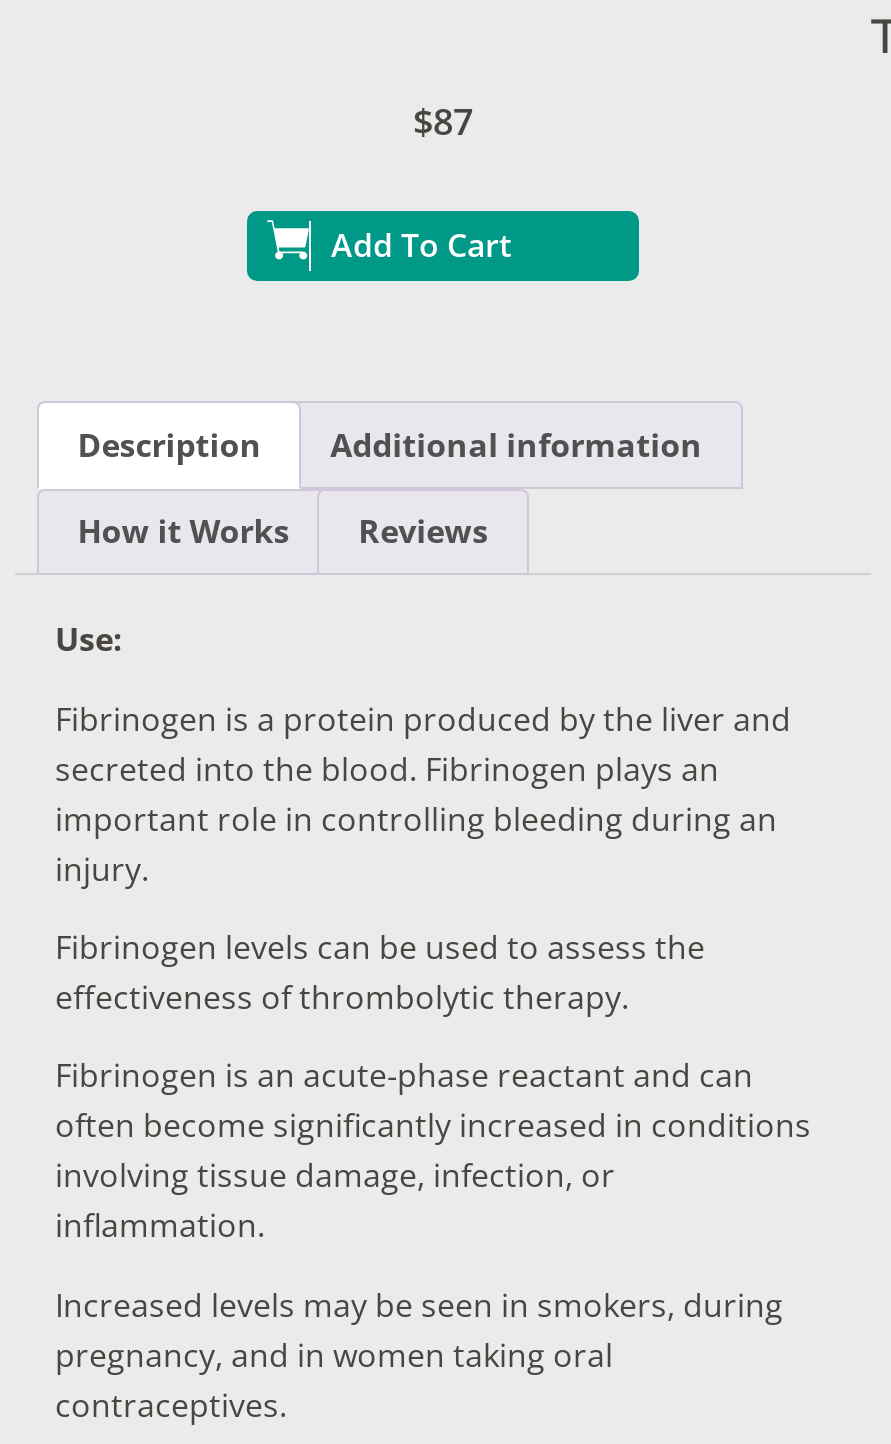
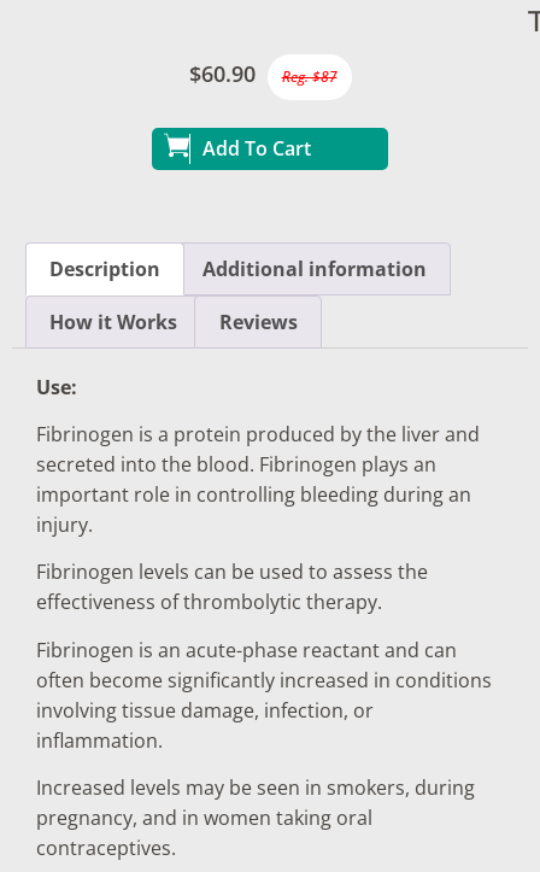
[413,97,473,145] $87 -> [189,60,337,89] $60.90 | Reg. $87

